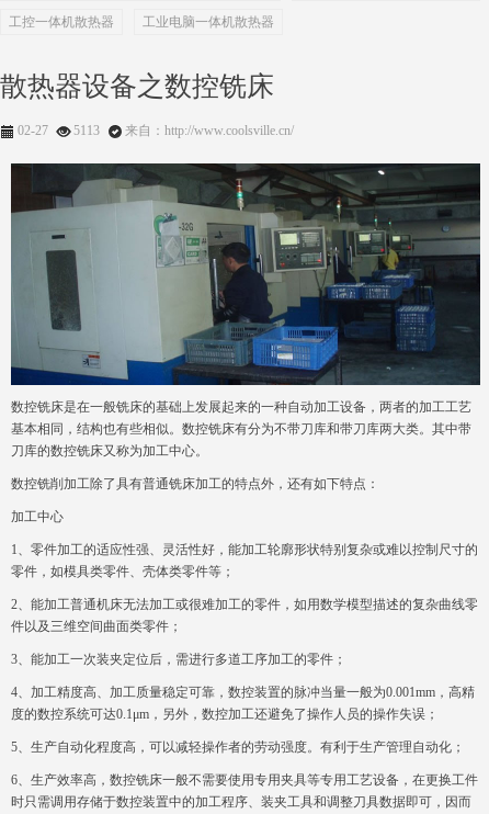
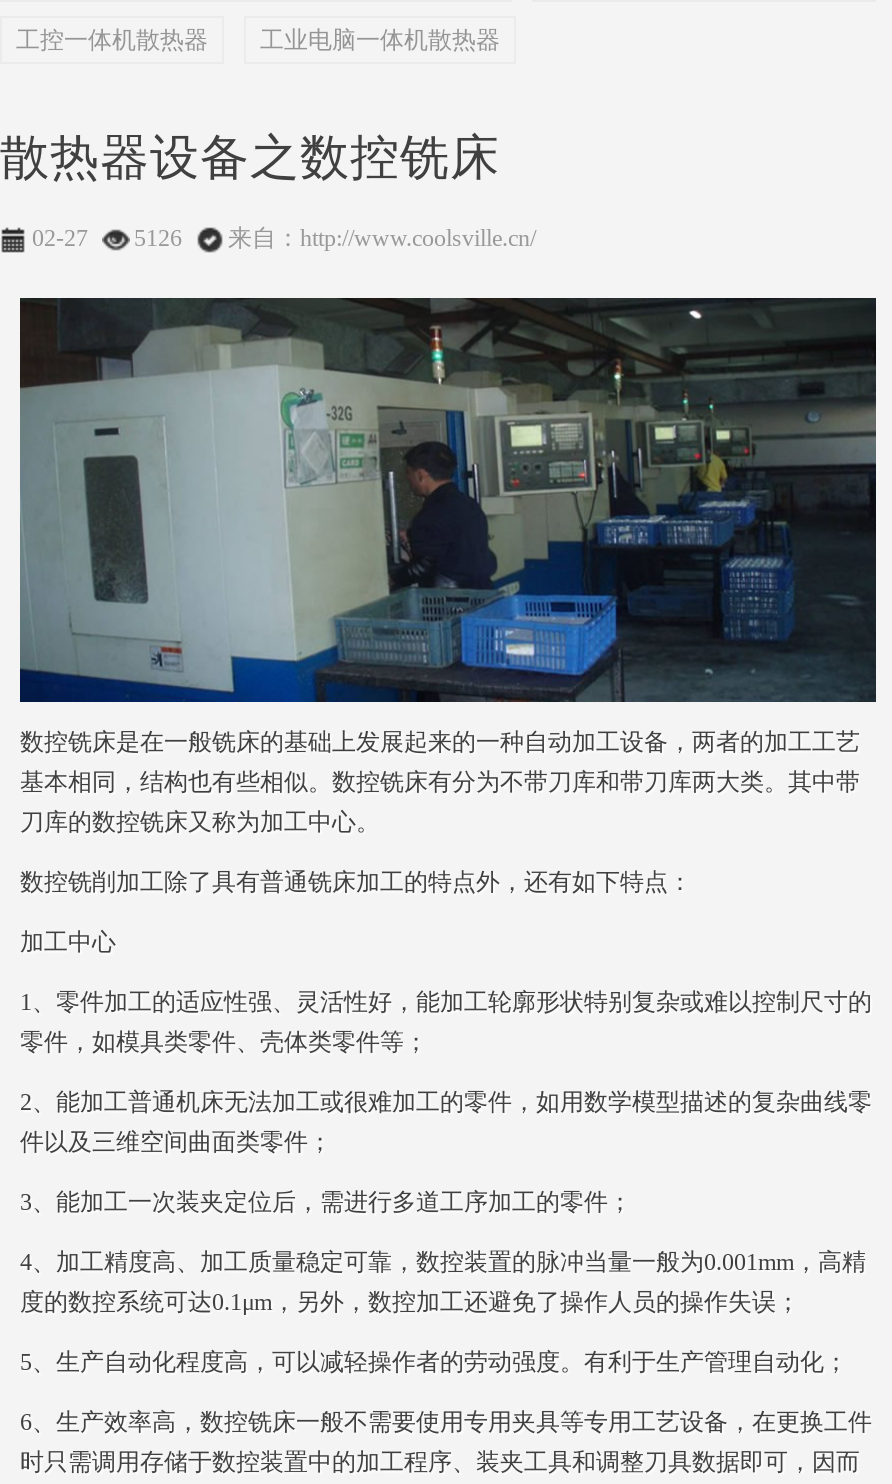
[18,123,294,139] 02-27 5113 来自：http://www.coolsville.cn/ -> [32,225,536,253] 02-27 5126 来自：http://www.coolsville.cn/

